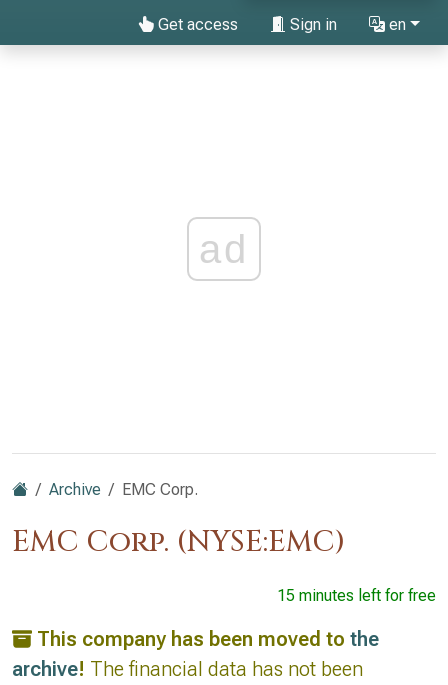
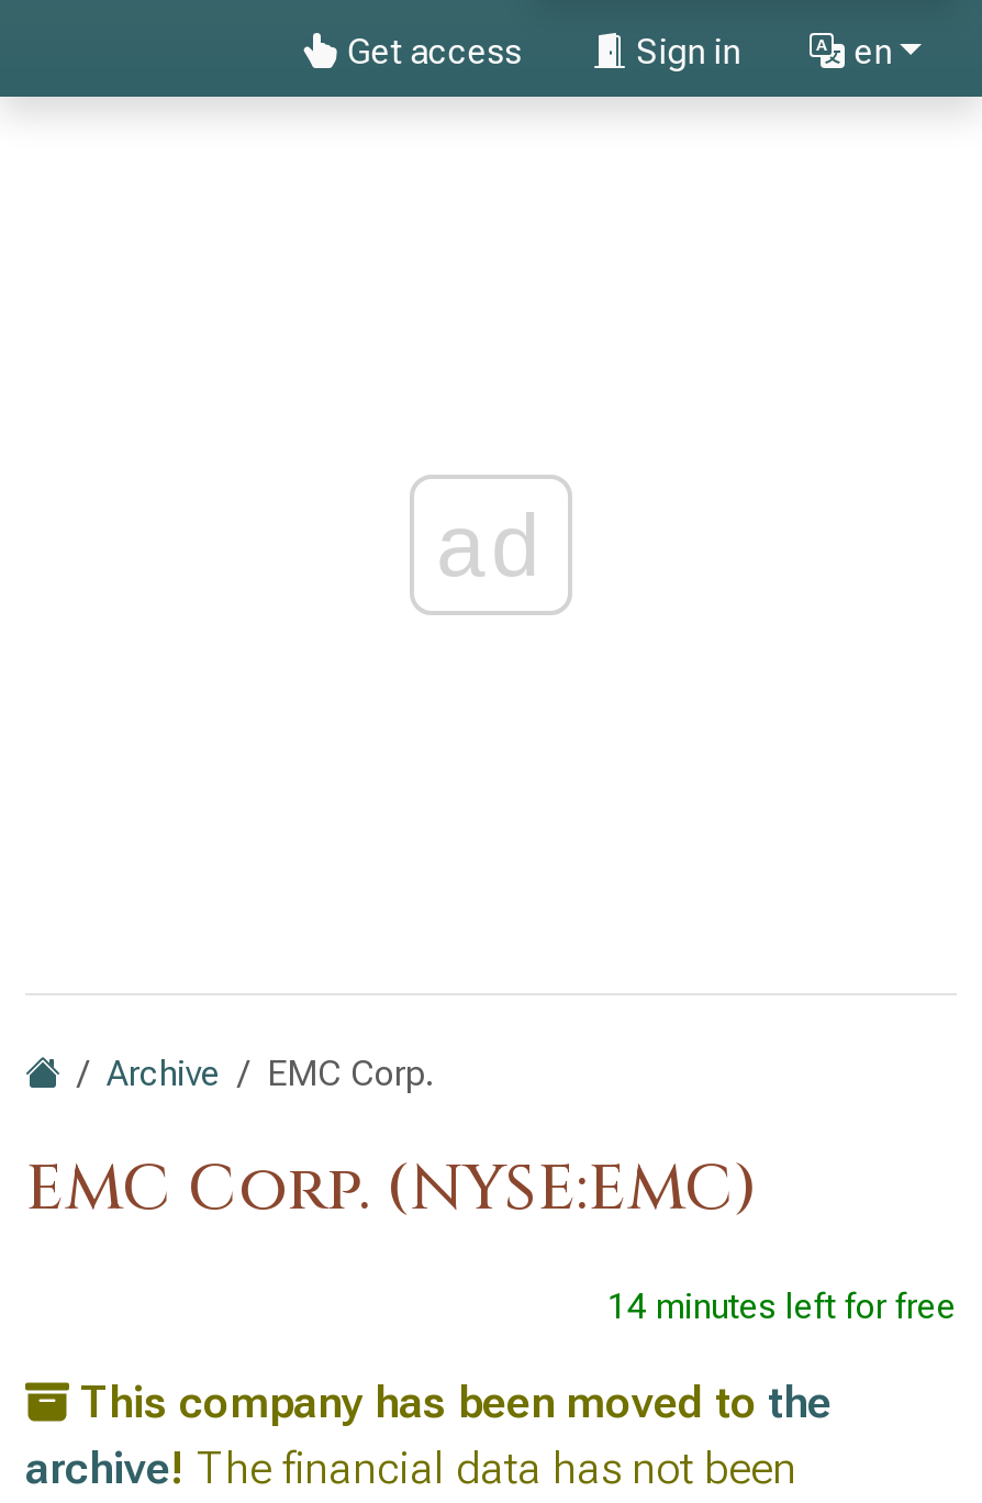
[277,586,436,605] 15 minutes left for free -> [607,1285,957,1327] 14 minutes left for free

